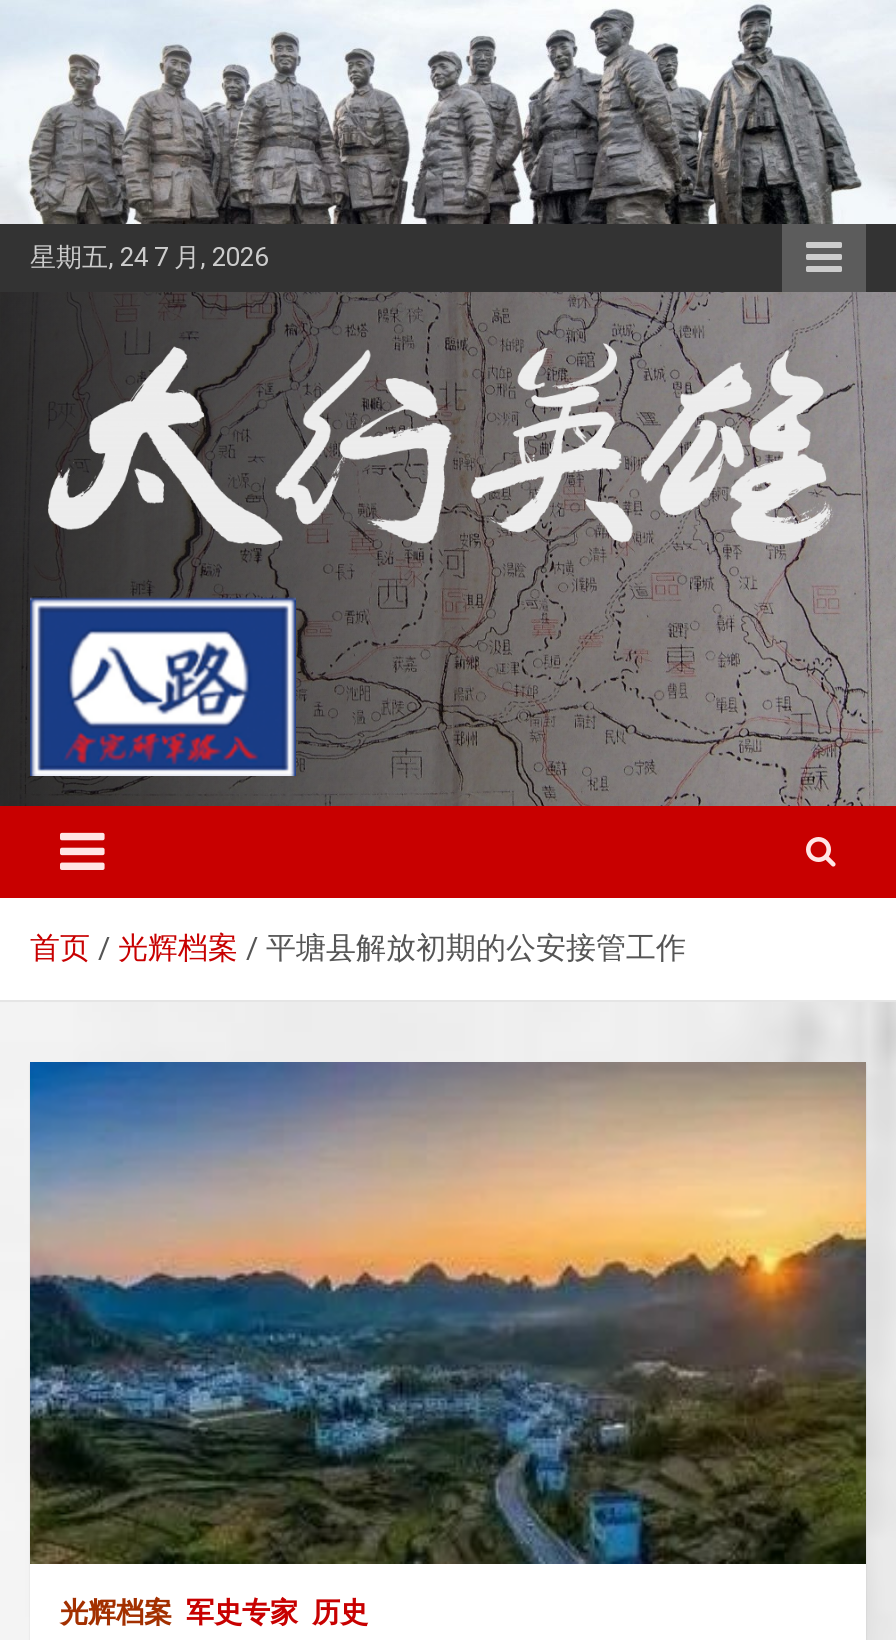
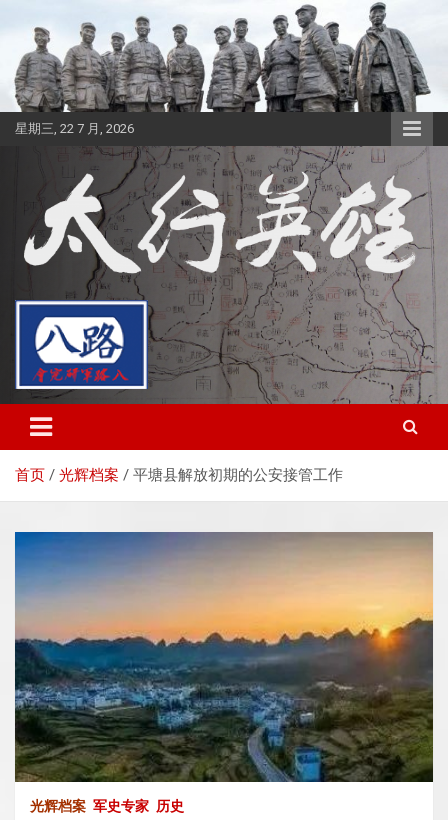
[30,242,268,272] 星期五, 24 7 月, 2026 -> [15,121,134,136] 星期三, 22 7 月, 2026

